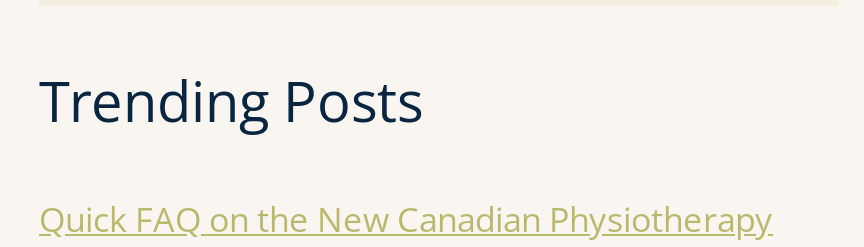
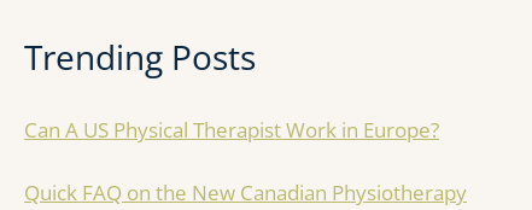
none -> [24,116,439,143] Can A US Physical Therapist Work in Europe?

